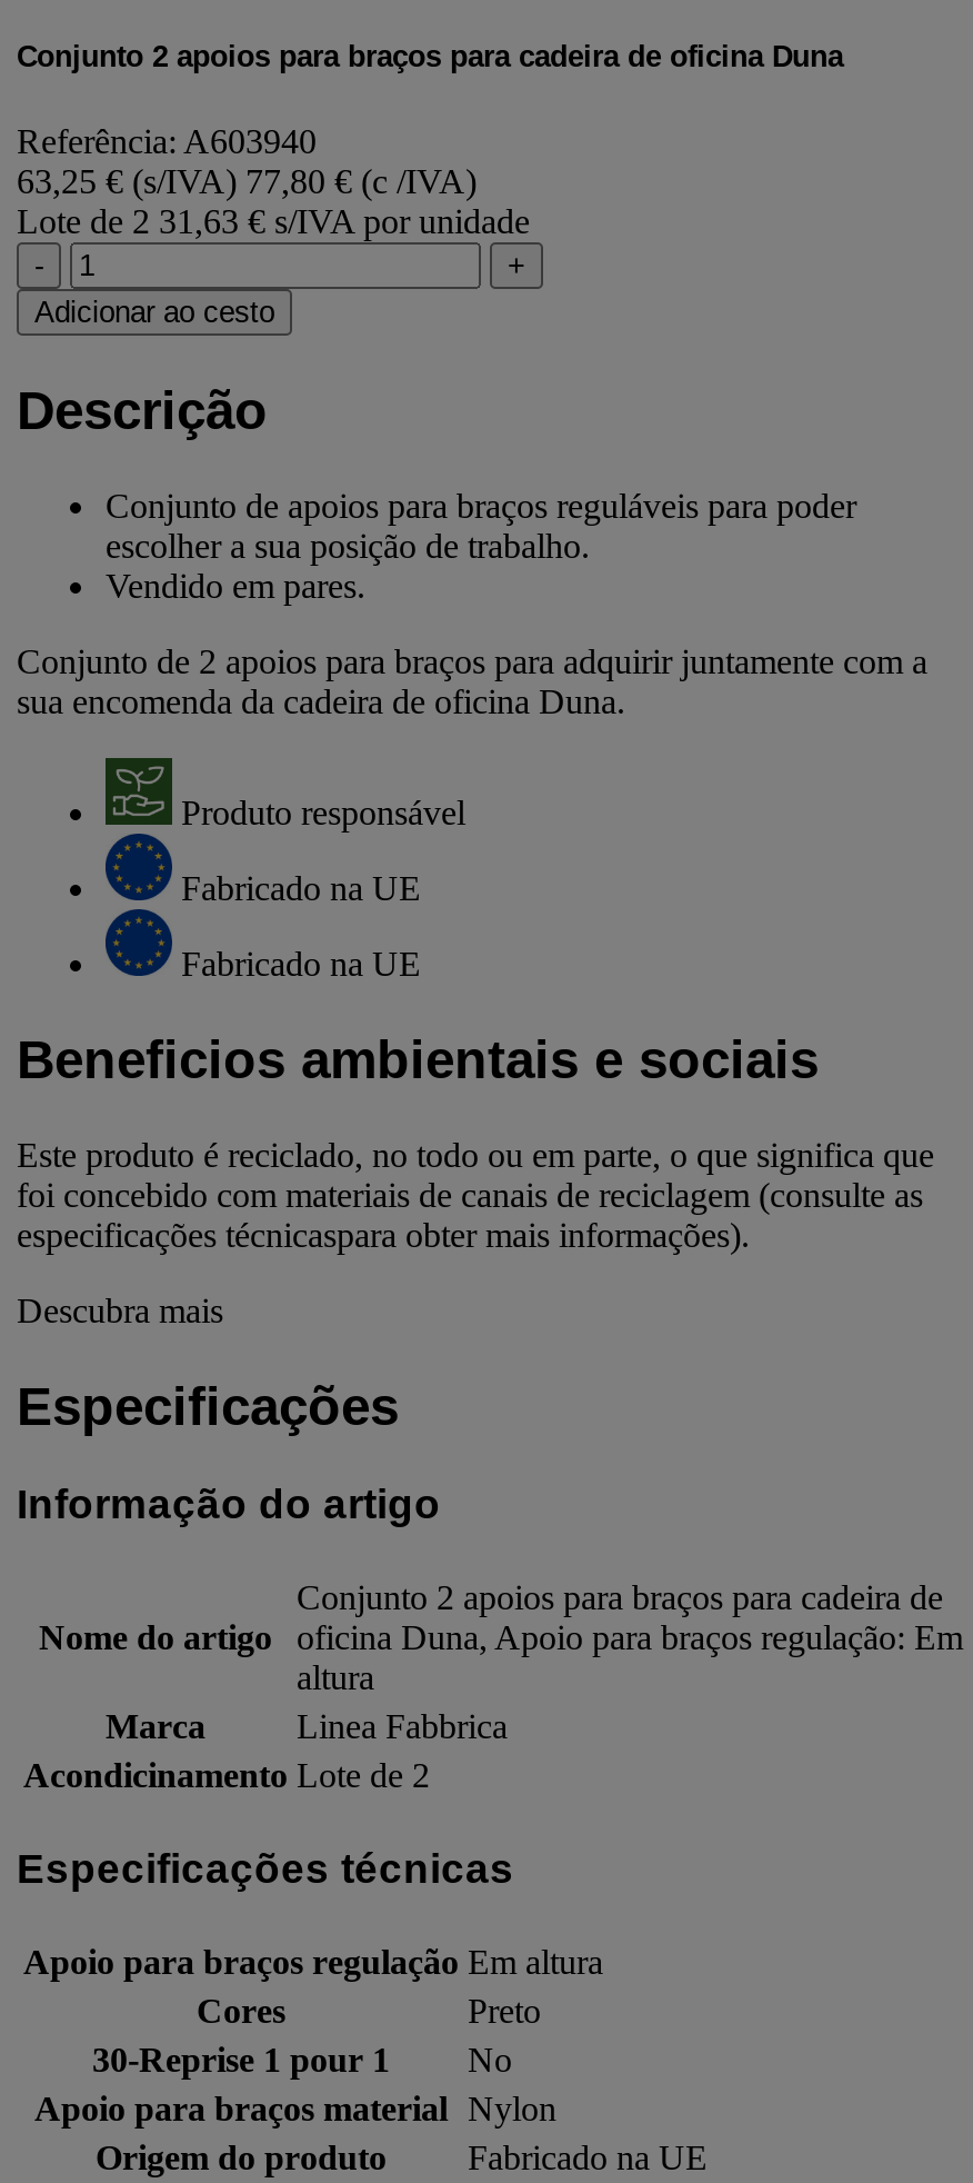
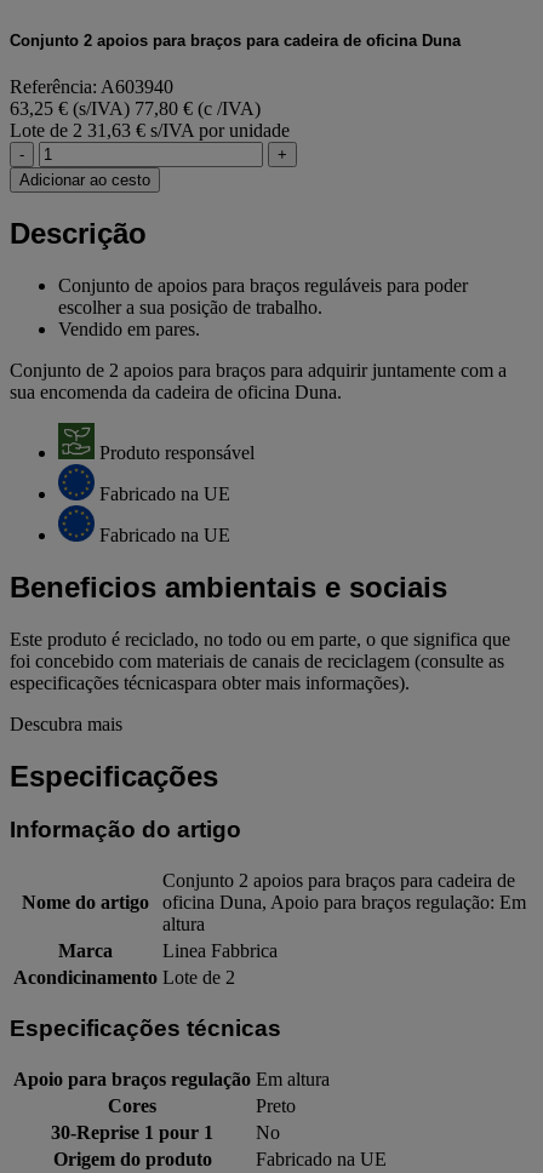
[34,2089,556,2127] Apoio para braços material Nylon -> none

